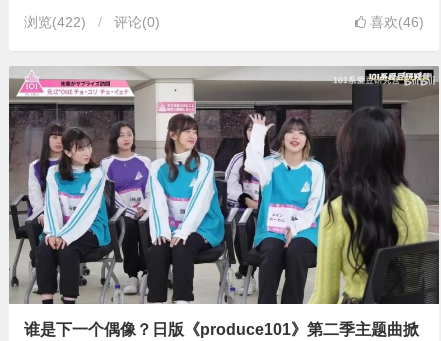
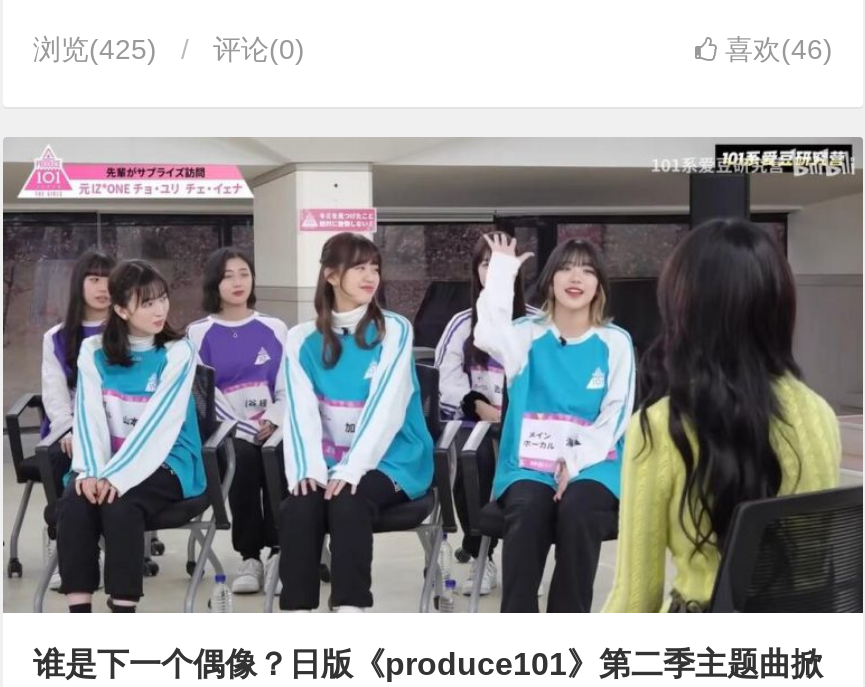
[24,13,160,29] 浏览(422) 评论(0) -> [33,32,305,64] 浏览(425) 评论(0)

